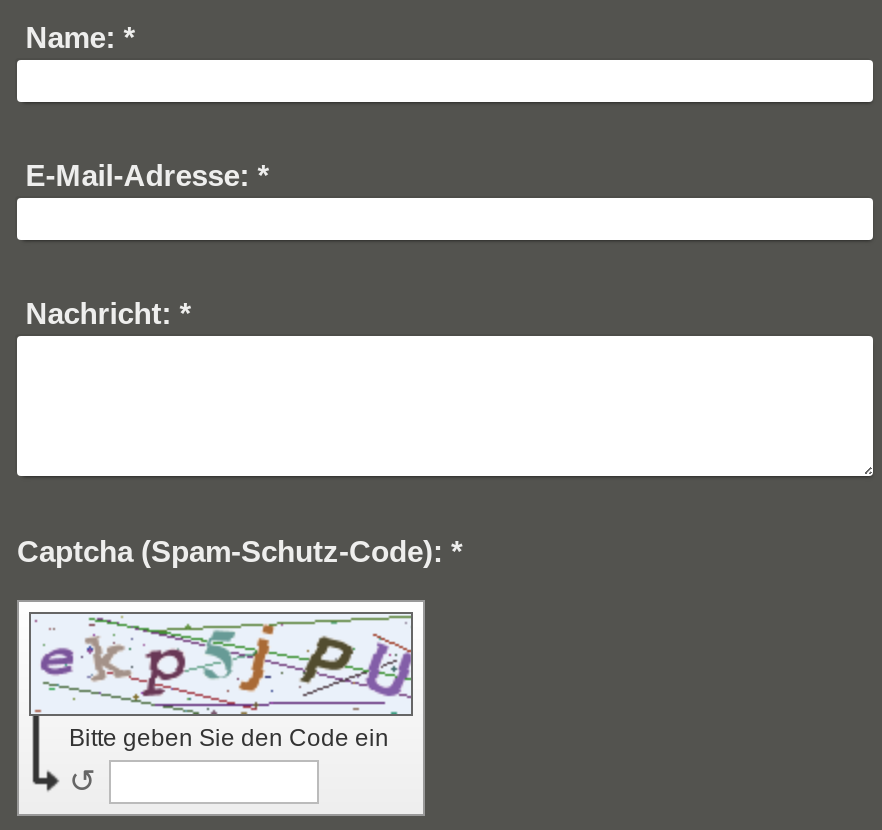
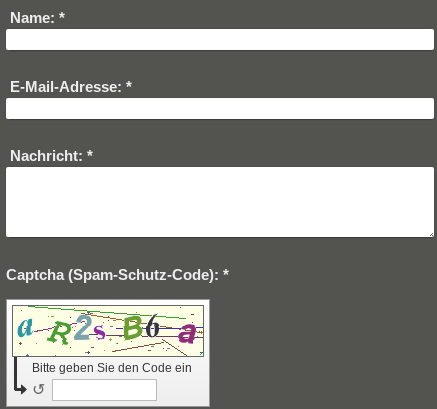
[33,612,413,716] [image] -> [14,305,204,357] [image]

